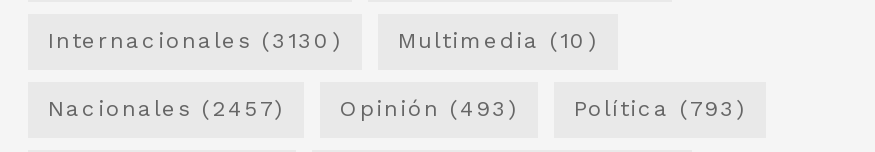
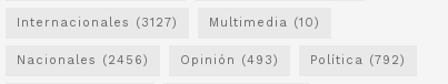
[48,28,342,54] Internacionales (3130) -> [17,15,178,30] Internacionales (3127)
[48,96,284,122] Nacionales (2457) -> [17,53,149,67] Nacionales (2456)
[574,96,746,122] Política (793) -> [310,53,406,67] Política (792)

